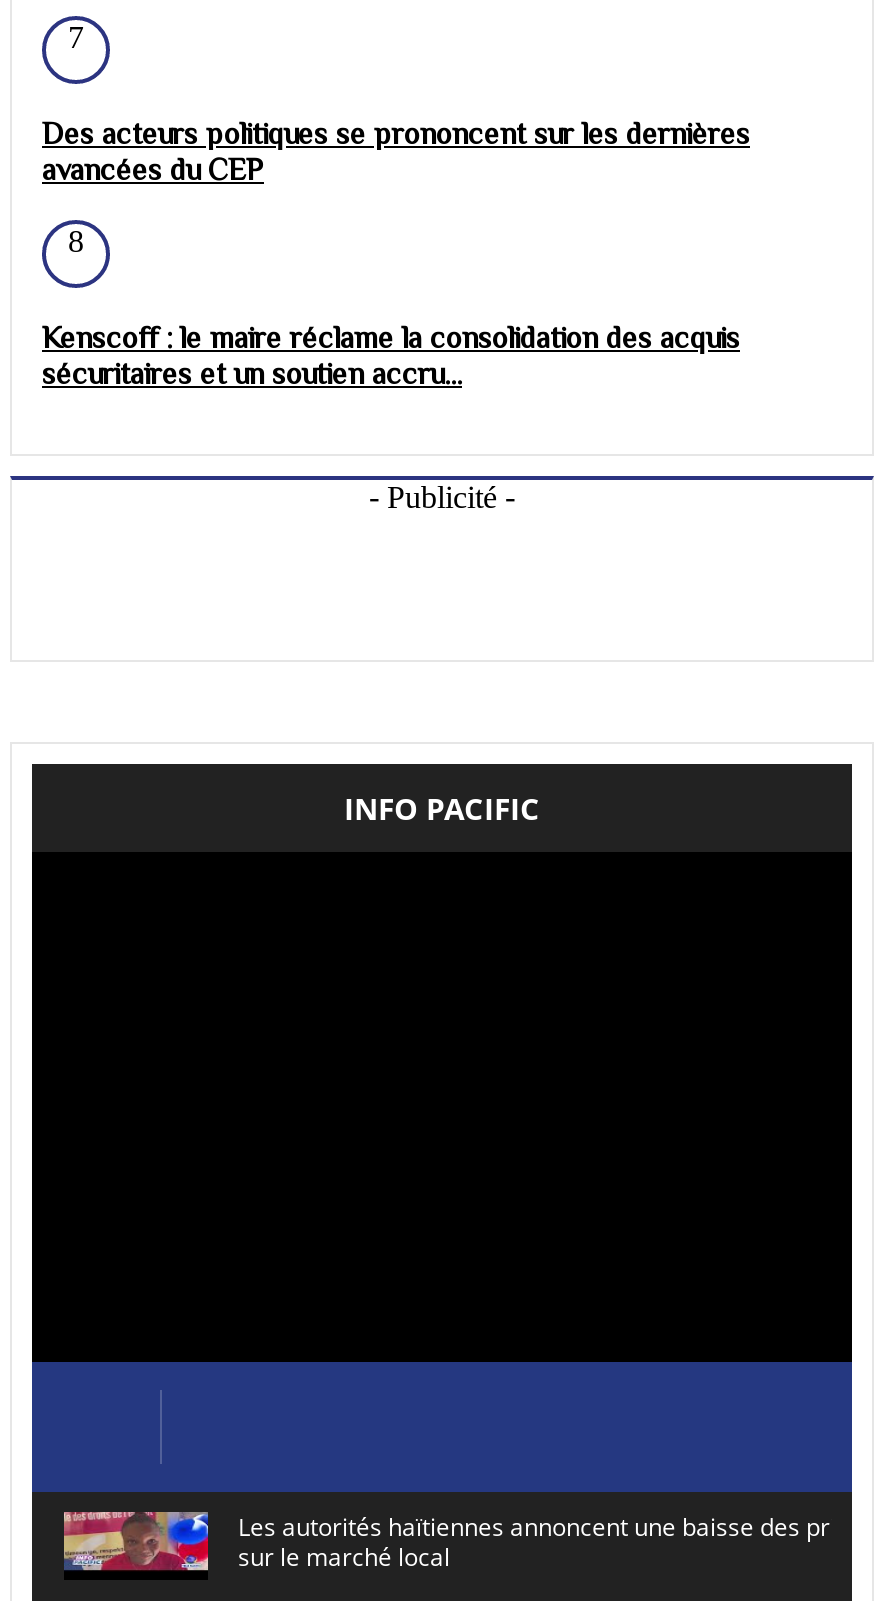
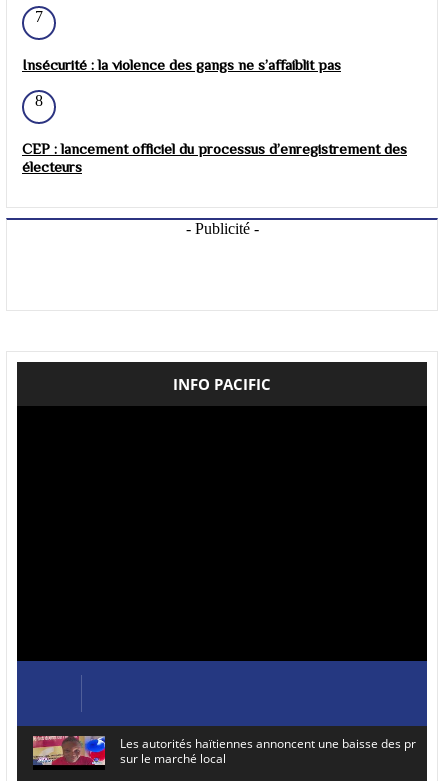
[42,116,750,186] Des acteurs politiques se prononcent sur les dernières | avancées du CEP -> [22,56,341,73] Insécurité : la violence des gangs ne s’affaiblit pas
[42,320,740,390] Kenscoff : le maire réclame la consolidation des acquis | sécuritaires et un soutien accru... -> [22,140,407,175] CEP : lancement officiel du processus d’enregistrement des | électeurs

